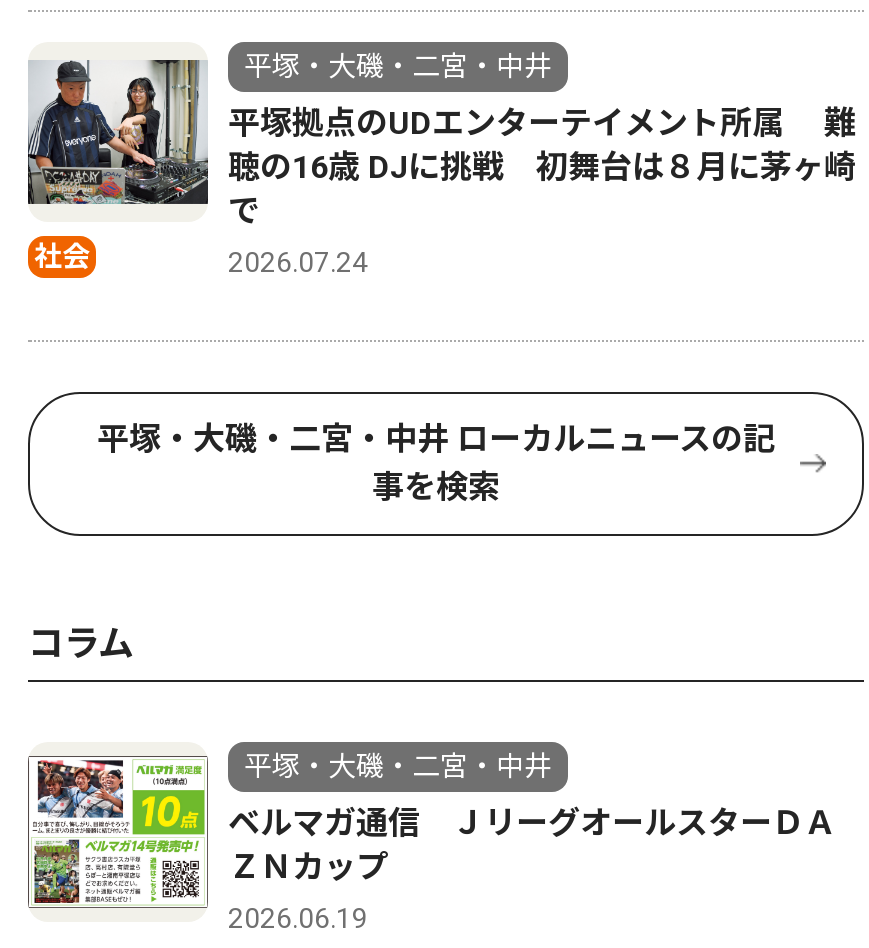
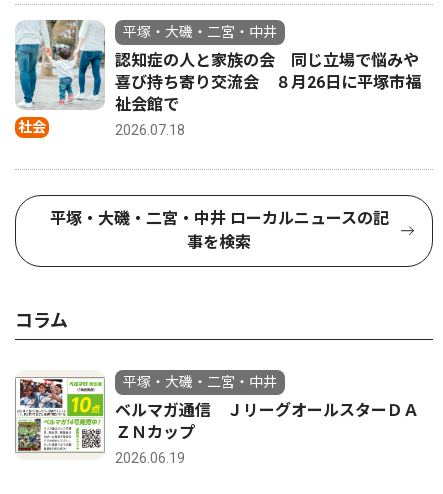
[26,42,856,278] [image] | 平塚拠点のUDエンターテイメント所属 難 | 聴の16歳 DJに挑戦 初舞台は８月に茅ヶ崎 | で | 2026.07.24 -> [15,19,421,138] [image] | 認知症の人と家族の会 同じ立場で悩みや | 喜び持ち寄り交流会 ８月26日に平塚市福 | 祉会館で | 2026.07.18

